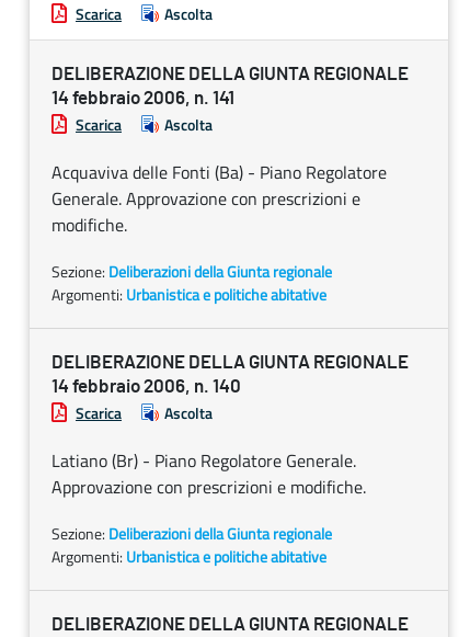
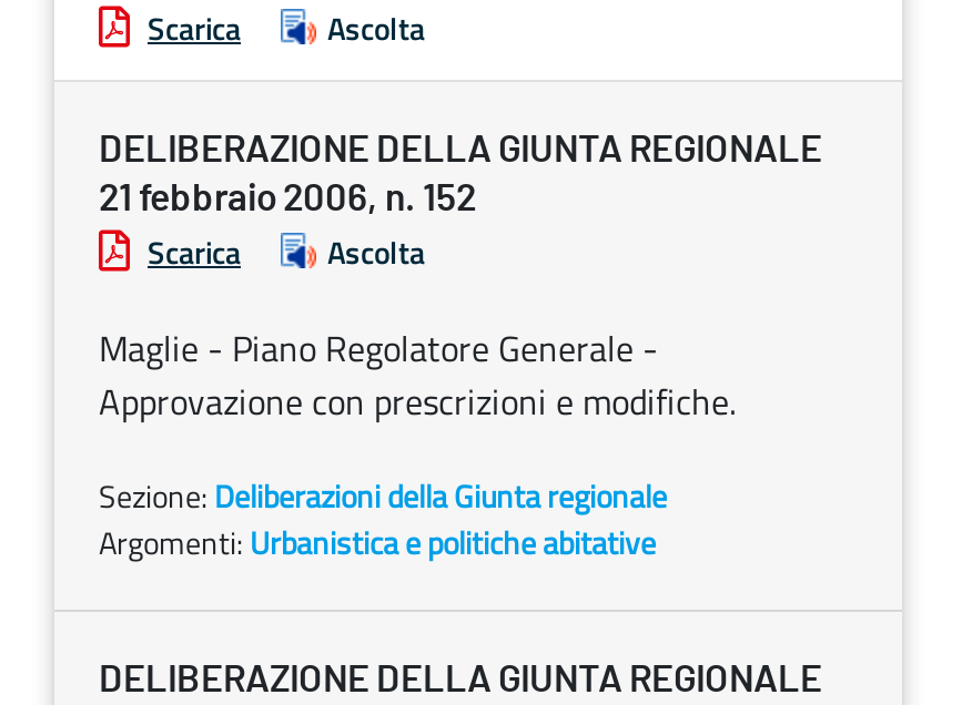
[51,89,234,107] 14 febbraio 2006, n. 141 -> [99,180,476,217] 21 febbraio 2006, n. 152
[51,159,409,474] Acquaviva delle Fonti (Ba) - Piano Regolatore | Generale. Approvazione con prescrizioni e | modifiche. | Sezione: Deliberazioni della Giunta regionale | Argomenti: Urbanistica e politiche abitative | DELIBERAZIONE DELLA GIUNTA REGIONALE | 14 febbraio 2006, n. 140 | Scarica | Ascolta | Latiano (Br) - Piano Regolatore Generale. -> [99,321,658,375] Maglie - Piano Regolatore Generale -

